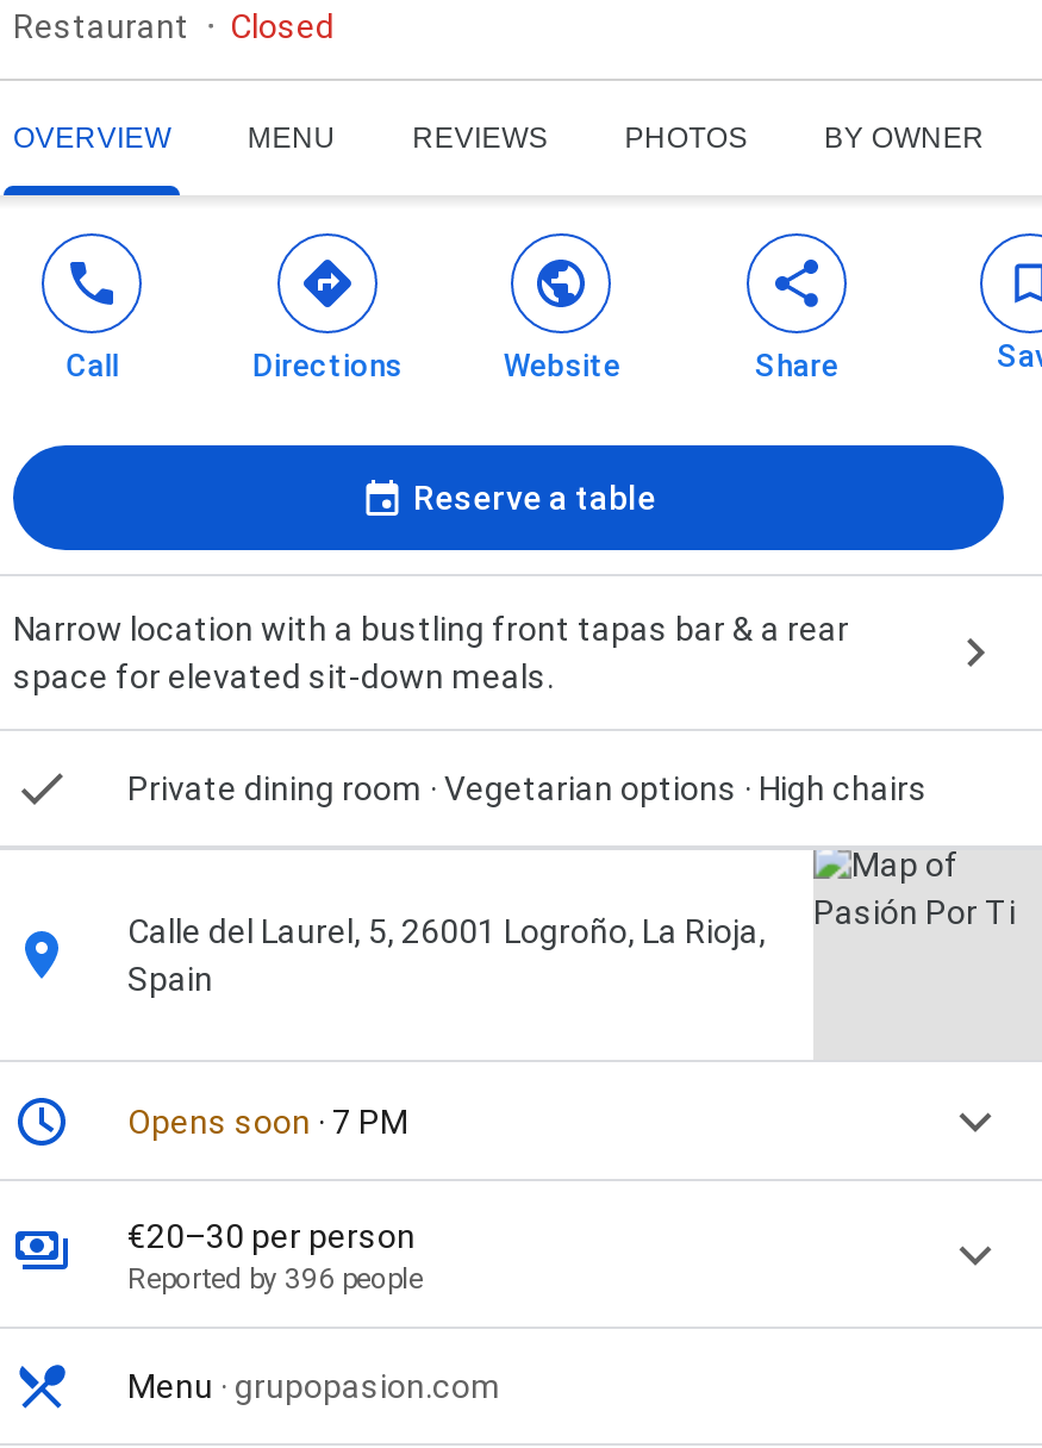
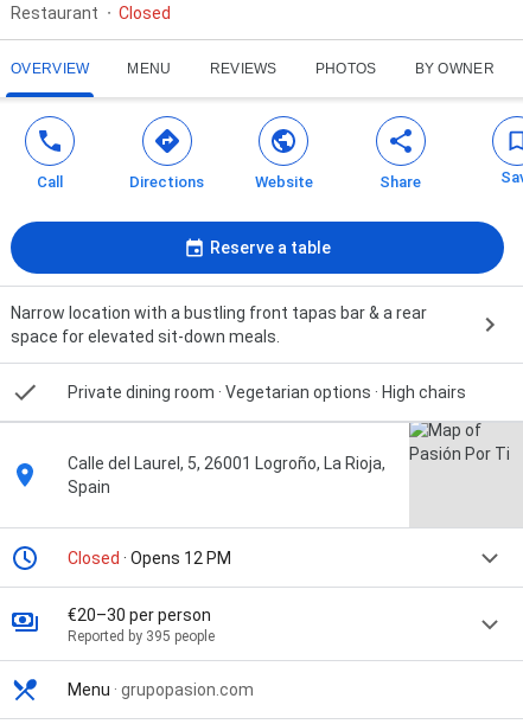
[127,1103,408,1141] Opens soon · 7 PM -> [68,549,231,568] Closed · Opens 12 PM
[127,1263,423,1296] Reported by 396 people -> [68,628,215,645] Reported by 395 people

